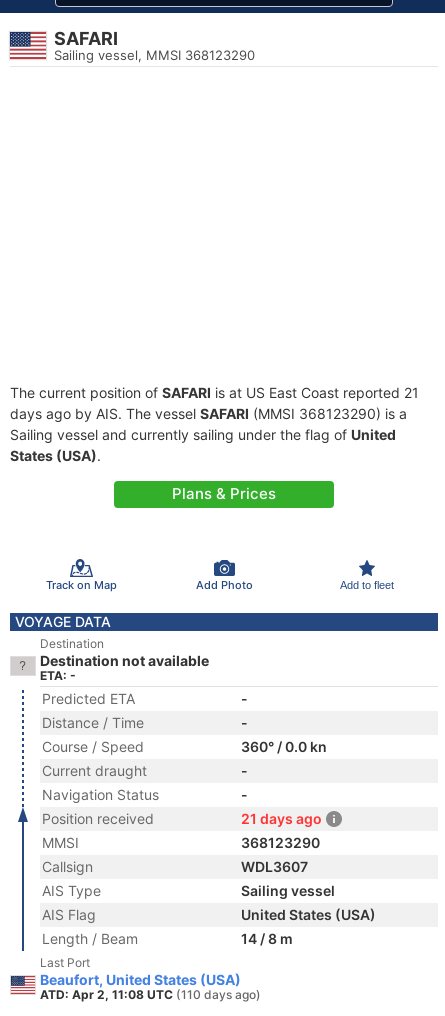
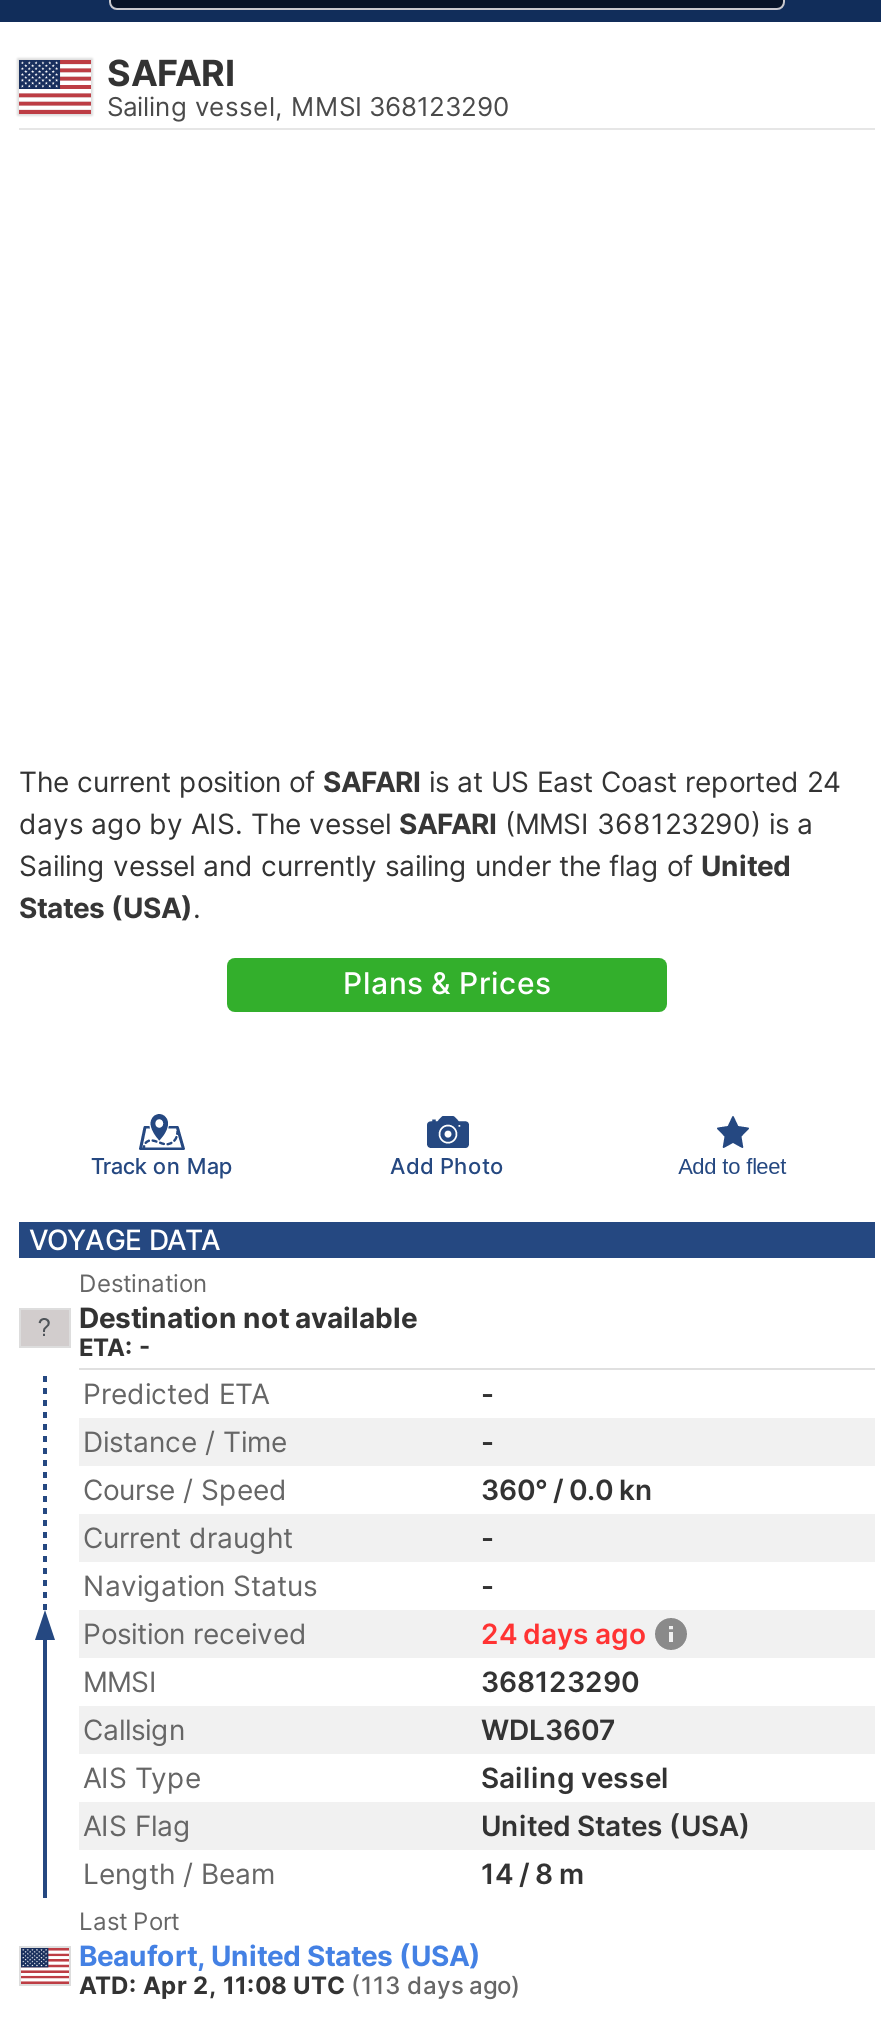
[10,384,419,401] The current position of SAFARI is at US East Coast reported 21 -> [19,764,841,798] The current position of SAFARI is at US East Coast reported 24
[241,810,322,827] 21 days ago -> [481,1616,647,1650] 24 days ago
[40,987,261,1002] ATD: Apr 2, 11:08 UTC (110 days ago) -> [79,1970,521,2000] ATD: Apr 2, 11:08 UTC (113 days ago)

